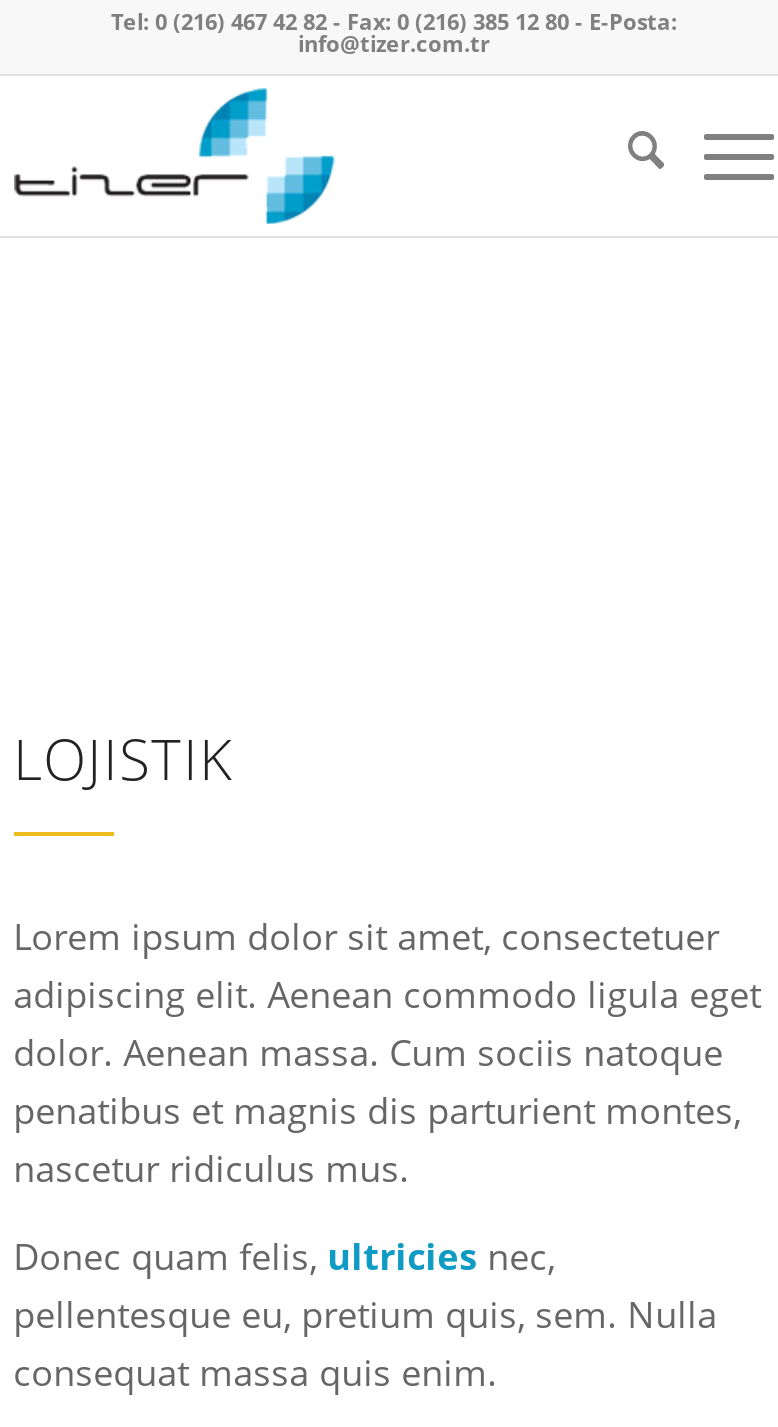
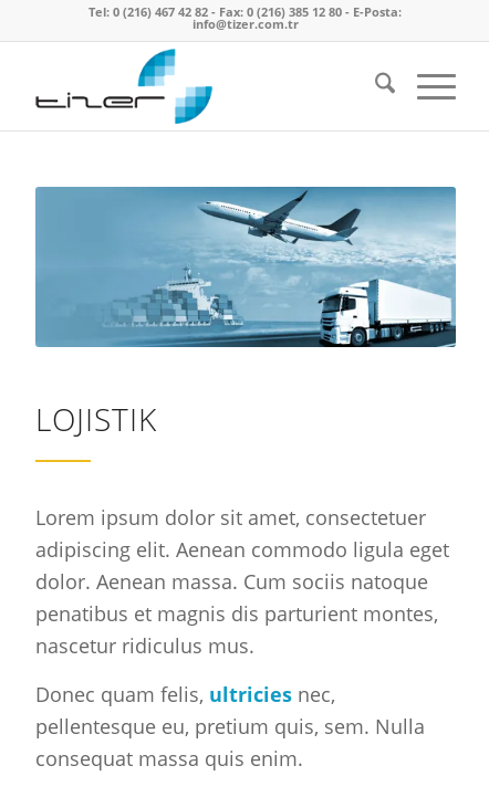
none -> [34,186,457,348] [image]

